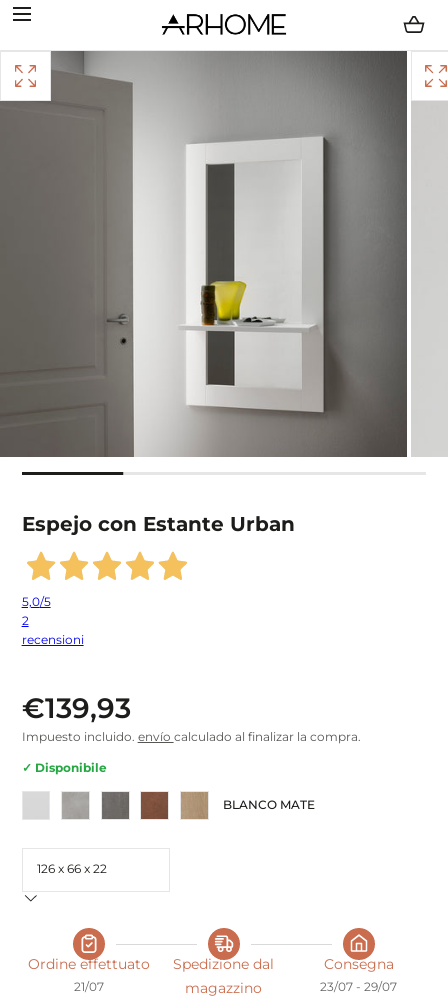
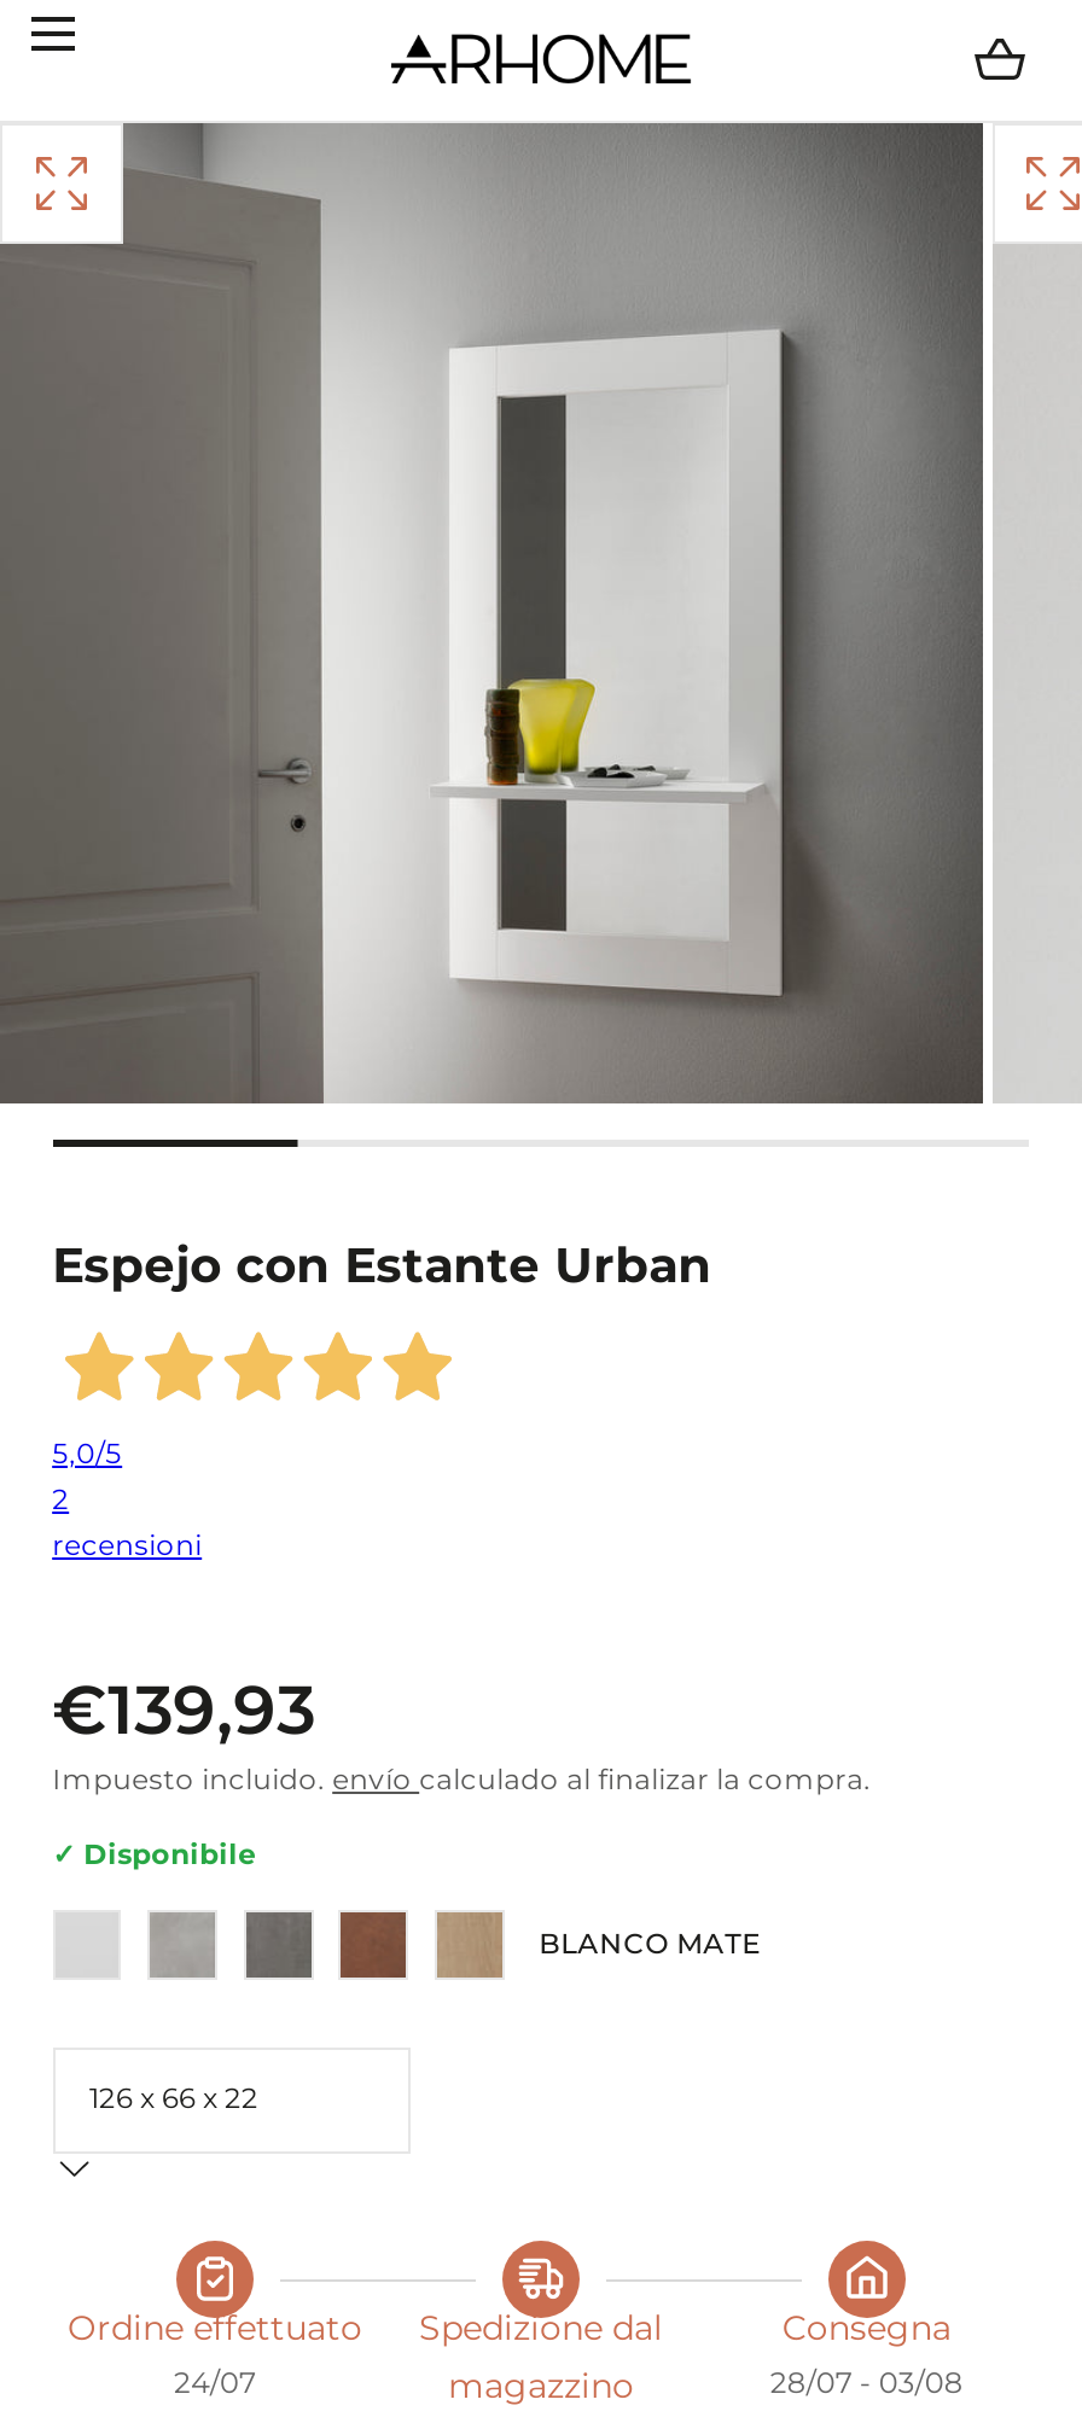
[74,979,104,994] 21/07 -> [174,2364,256,2400] 24/07
[320,979,397,994] 23/07 - 29/07 -> [770,2364,963,2400] 28/07 - 03/08

